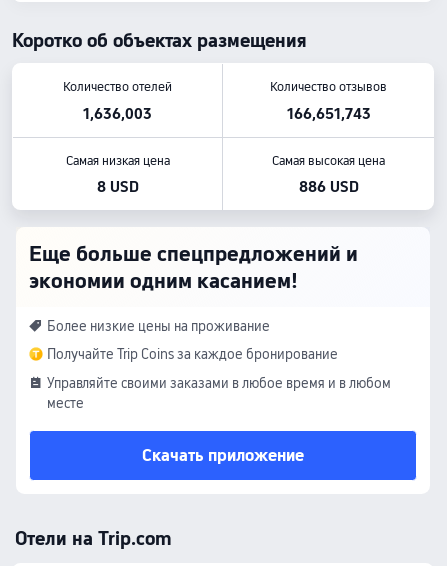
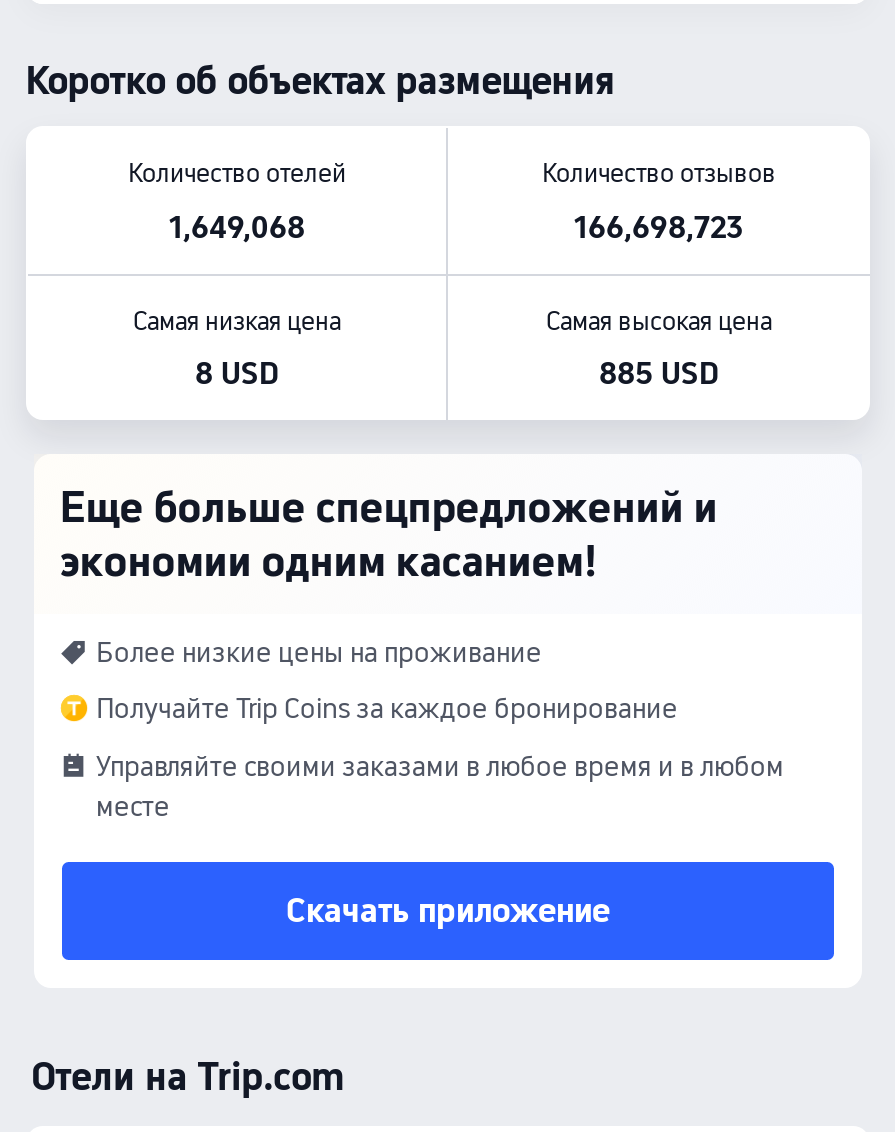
[83,105,152,123] 1,636,003 -> [169,210,305,246] 1,649,068
[286,105,370,123] 166,651,743 -> [574,210,744,246] 166,698,723
[298,178,358,196] 886 USD -> [599,357,719,393] 885 USD

